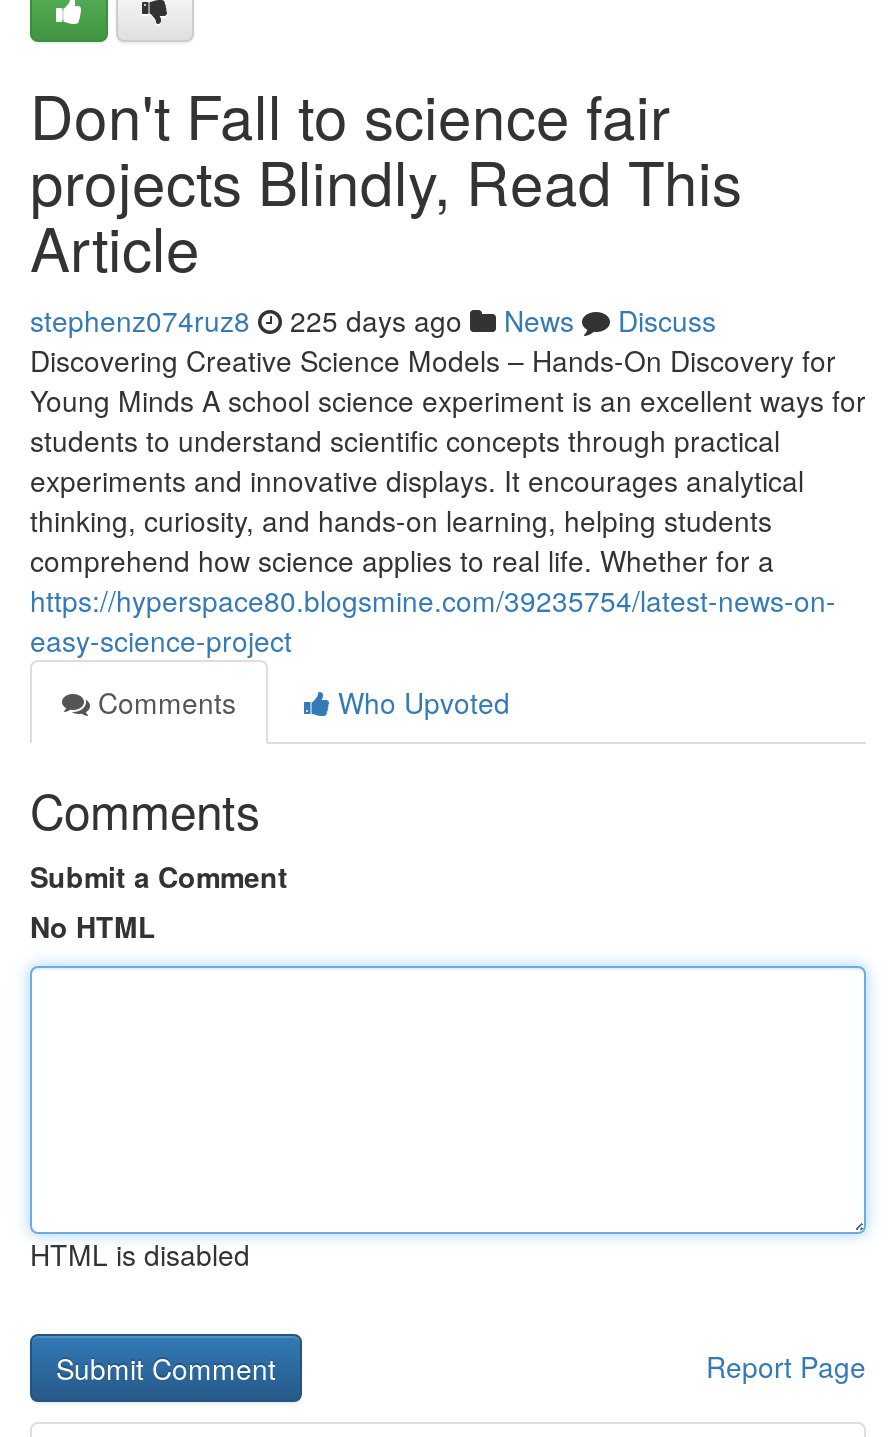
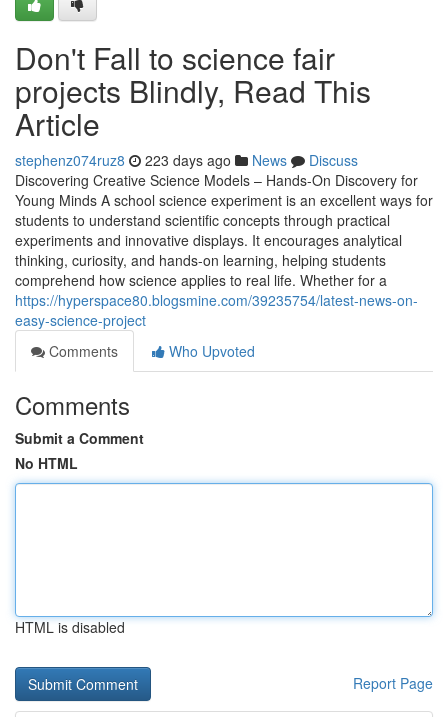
[30,300,716,340] stephenz074ruz8 225 days ago News Discuss -> [15,150,358,170] stephenz074ruz8 223 days ago News Discuss

